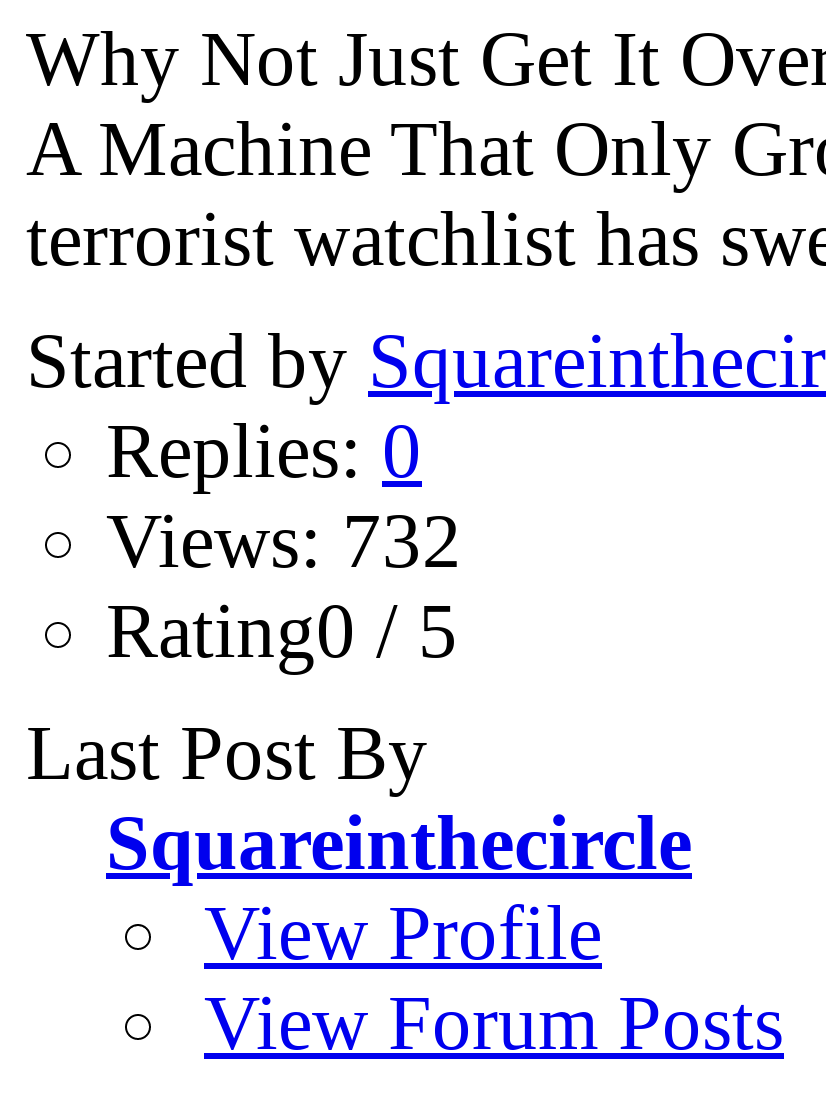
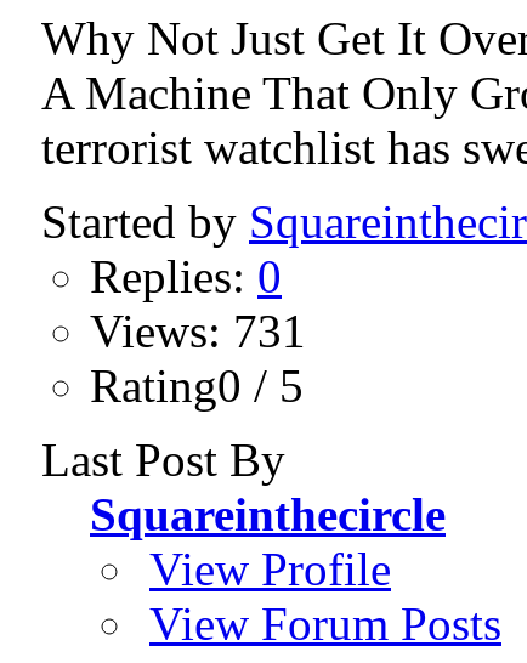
[106,497,462,583] Views: 732 -> [90,305,306,357] Views: 731

